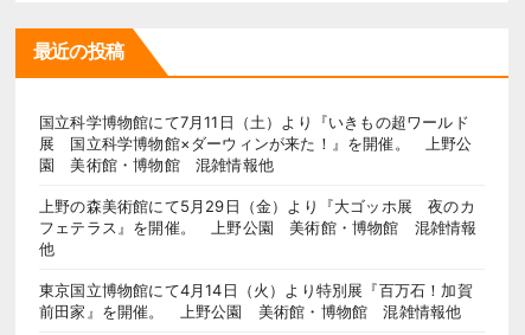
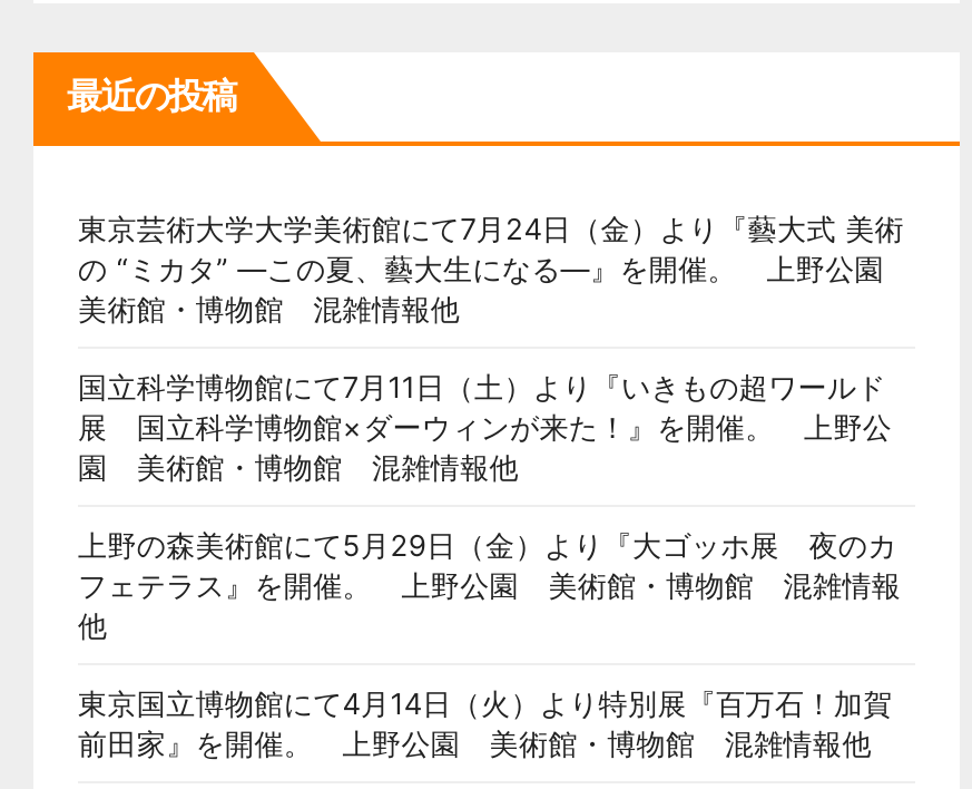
none -> [78,210,913,326] 東京芸術大学大学美術館にて7月24日（金）より『藝大式 美術 | の “ミカタ” ―この夏、藝大生になる―』を開催。 上野公園 | 美術館・博物館 混雑情報他

